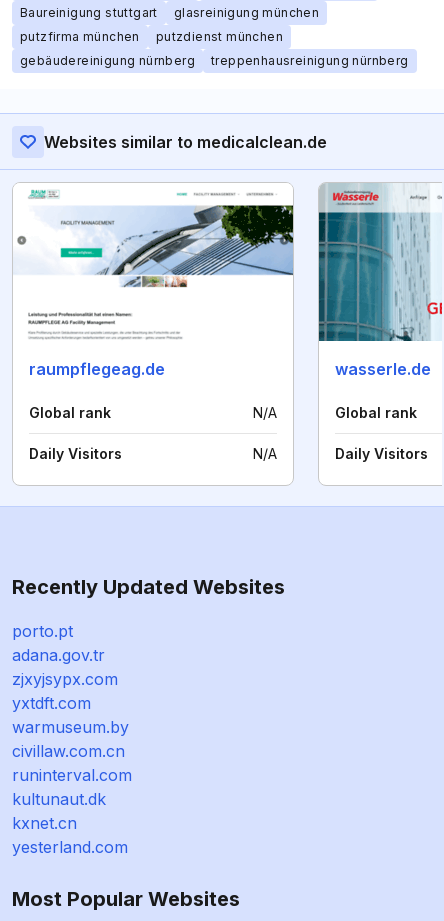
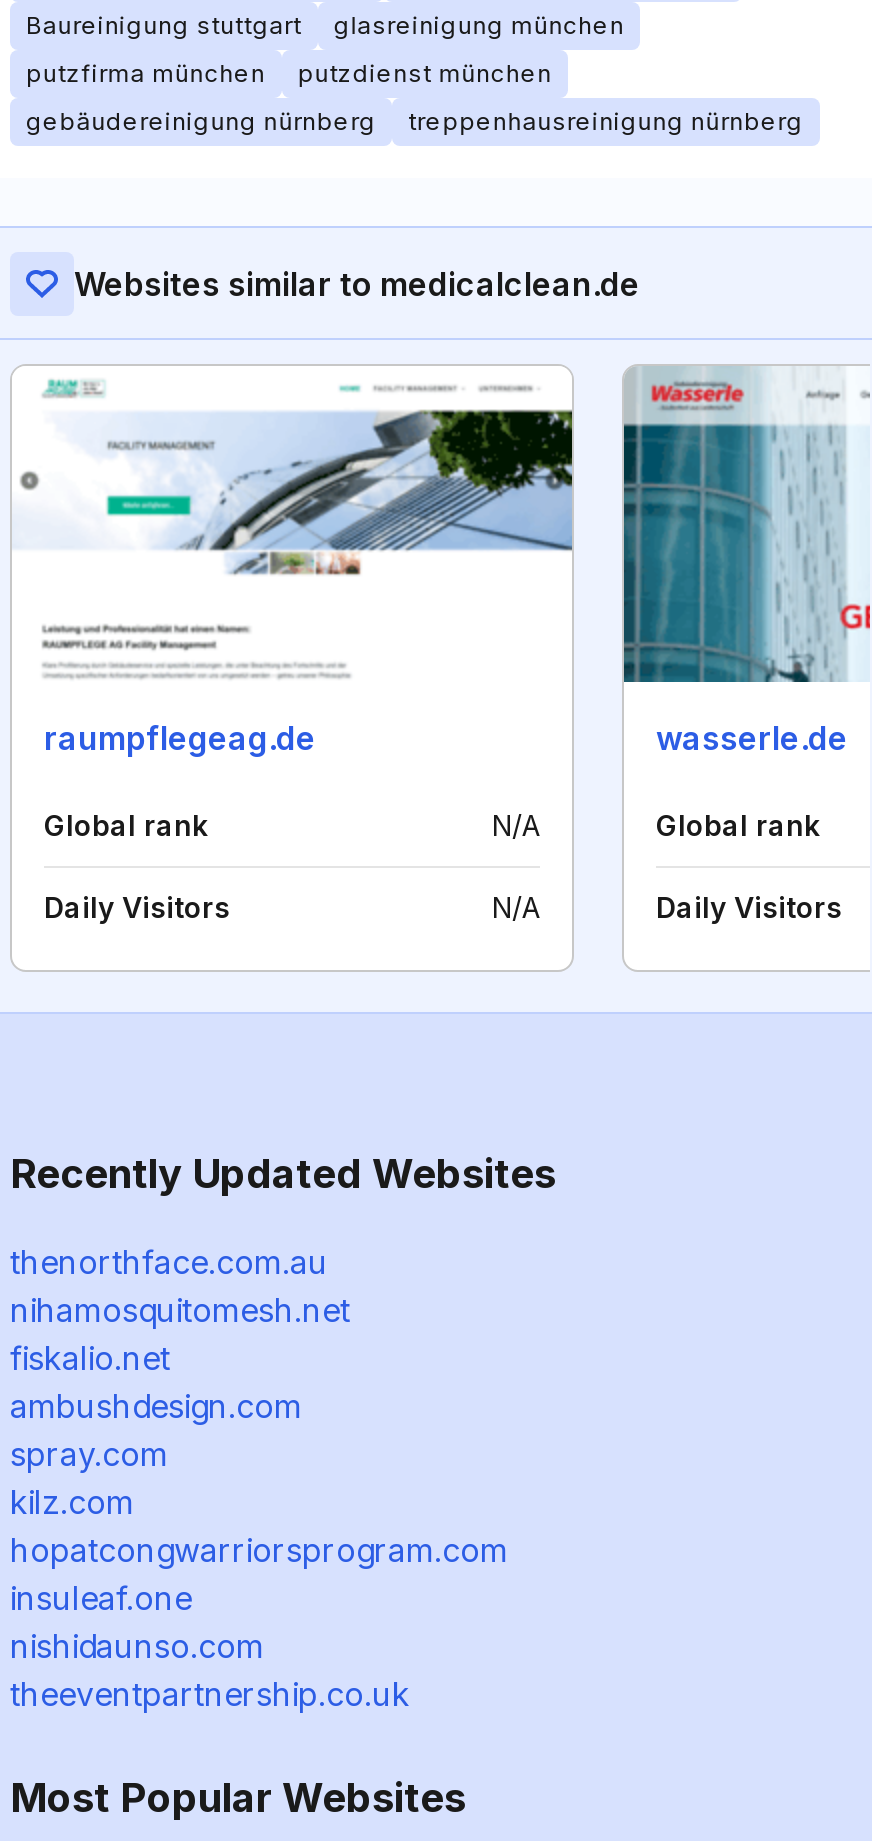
[12,621,132,857] porto.pt | adana.gov.tr | zjxyjsypx.com | yxtdft.com | warmuseum.by | civillaw.com.cn | runinterval.com | kultunaut.dk | kxnet.cn | yesterland.com -> [10,1242,508,1714] thenorthface.com.au | nihamosquitomesh.net | fiskalio.net | ambushdesign.com | spray.com | kilz.com | hopatcongwarriorsprogram.com | insuleaf.one | nishidaunso.com | theeventpartnership.co.uk

